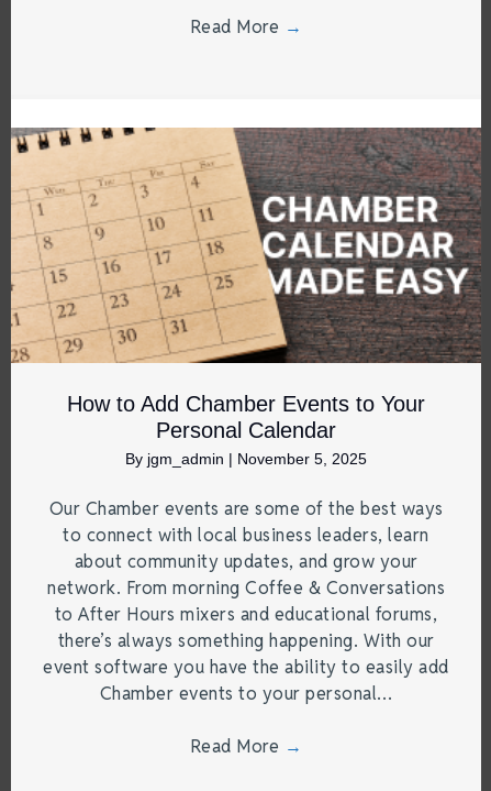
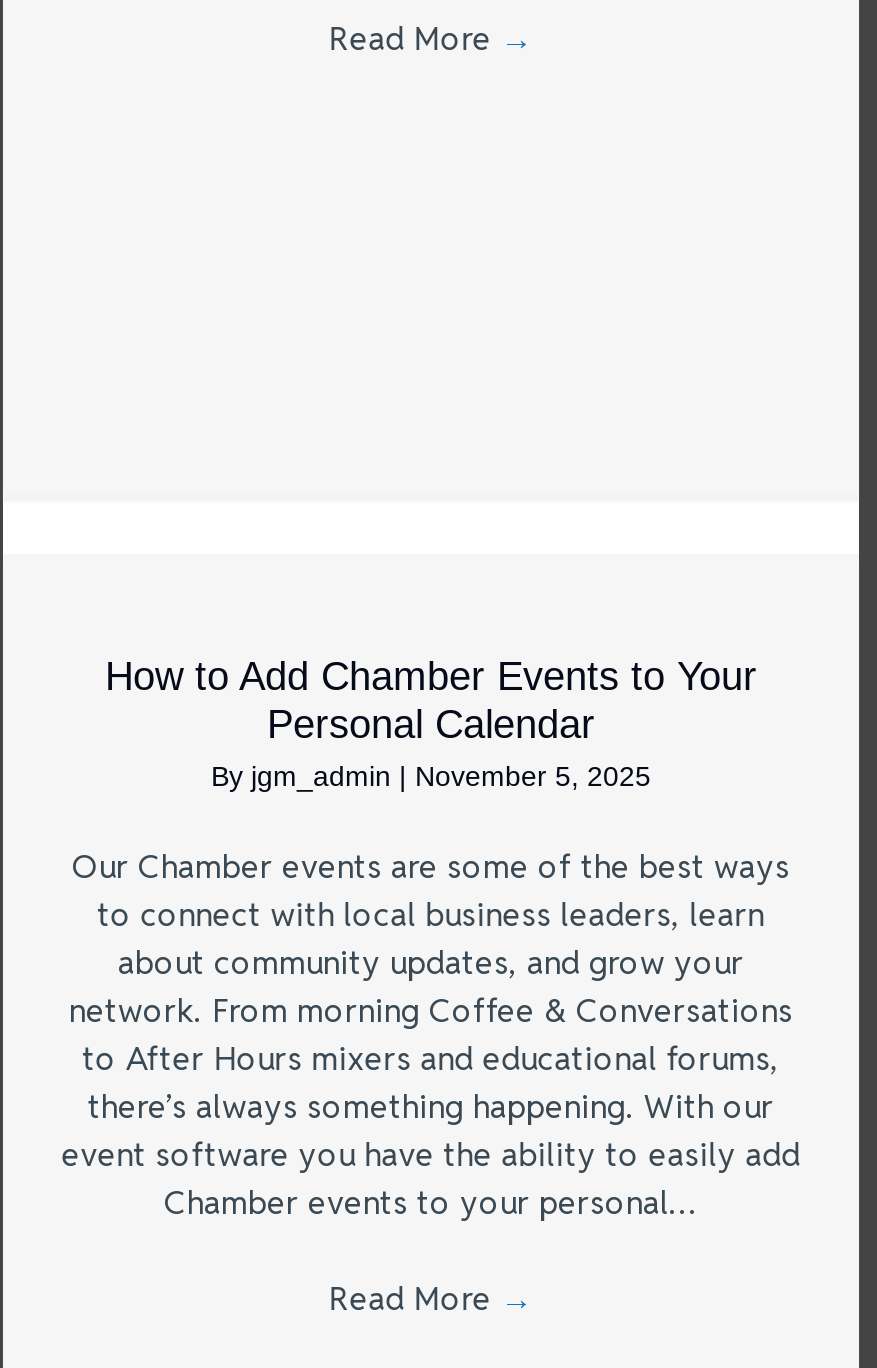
[10,127,481,364] [image] -> none

